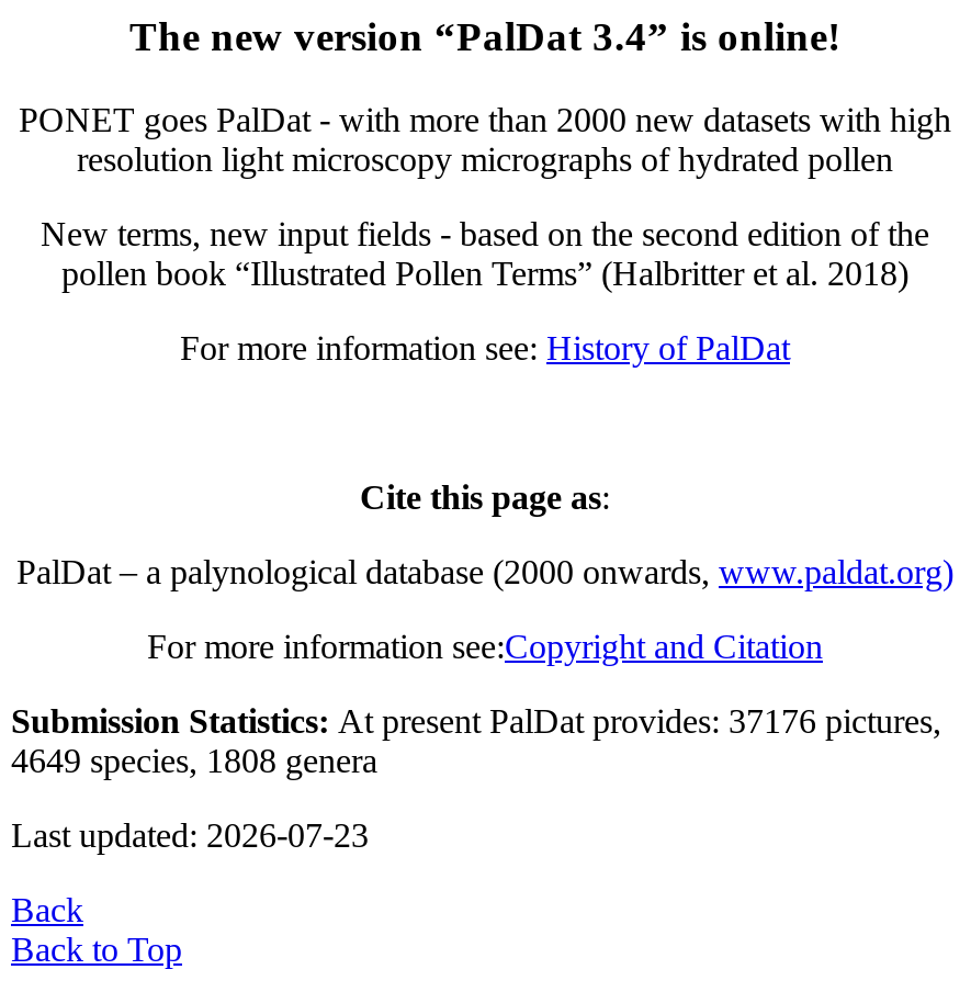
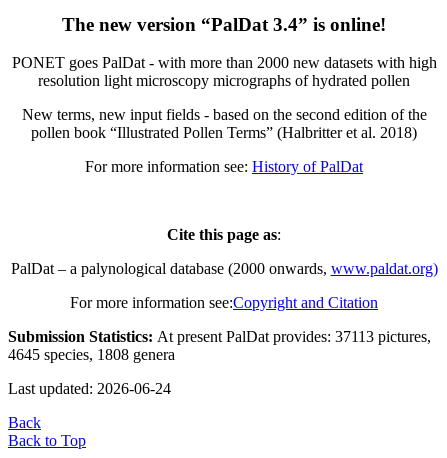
[11,703,941,740] Submission Statistics: At present PalDat provides: 37176 pictures, -> [8,328,431,345] Submission Statistics: At present PalDat provides: 37113 pictures,
[11,742,377,780] 4649 species, 1808 genera -> [8,346,175,363] 4645 species, 1808 genera
[11,817,369,854] Last updated: 2026-07-23 -> [8,380,171,397] Last updated: 2026-06-24

